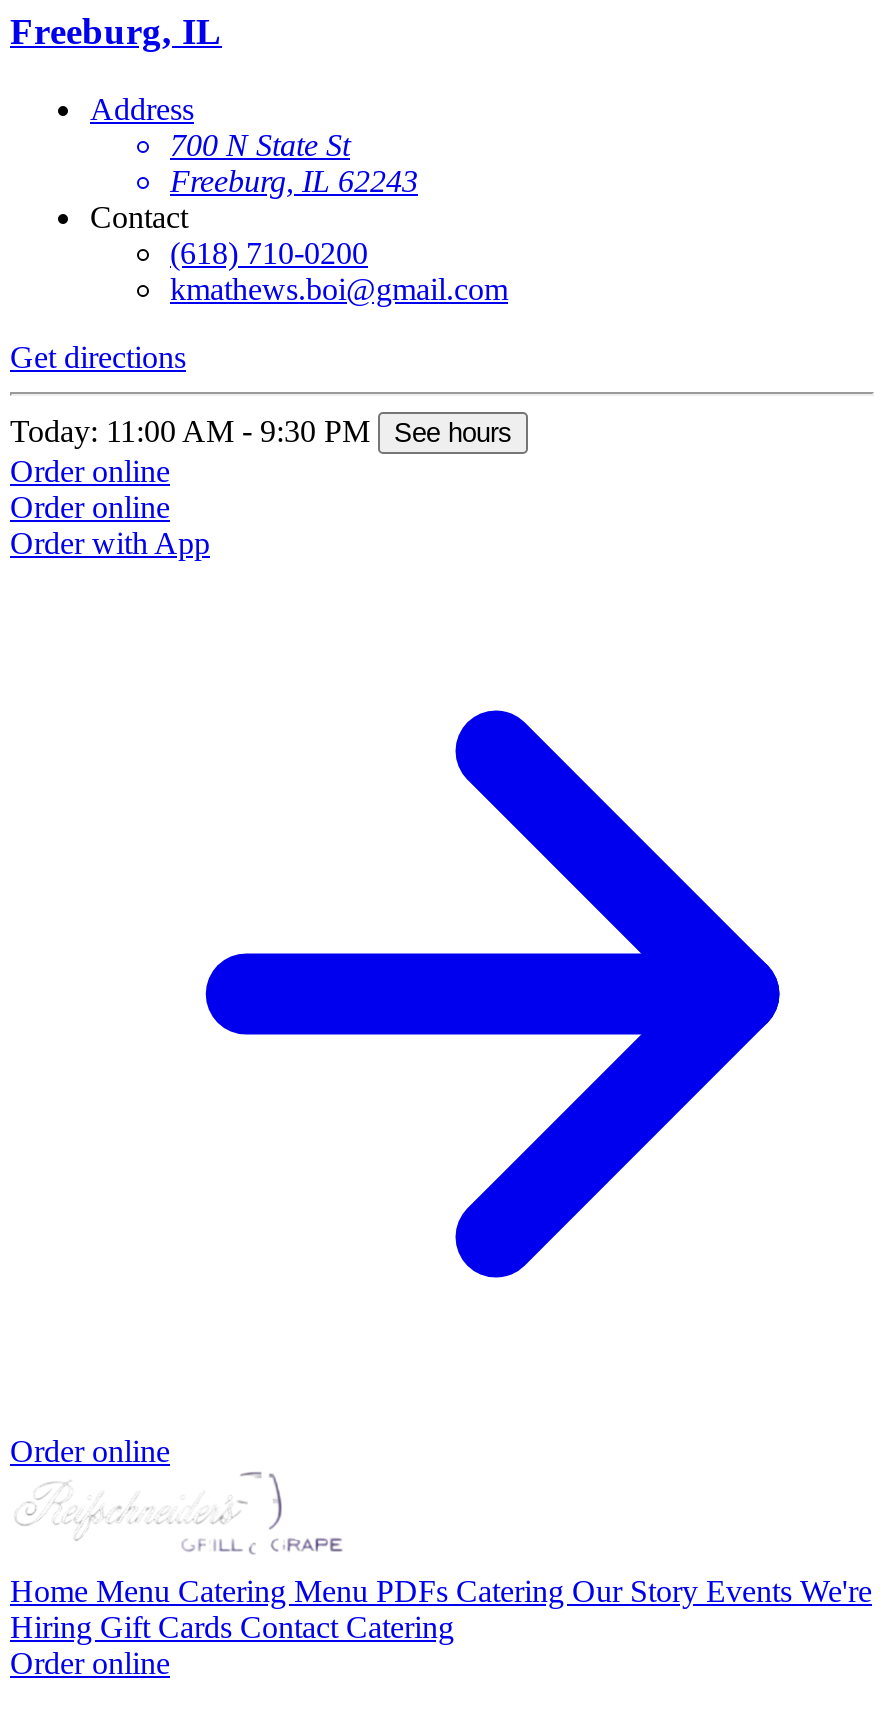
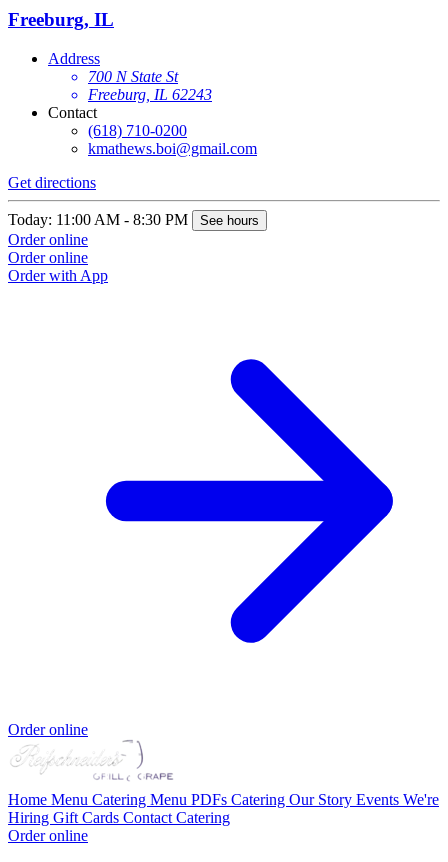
[10,414,512,448] Today: 11:00 AM - 9:30 PM See hours -> [8,211,259,228] Today: 11:00 AM - 8:30 PM See hours

